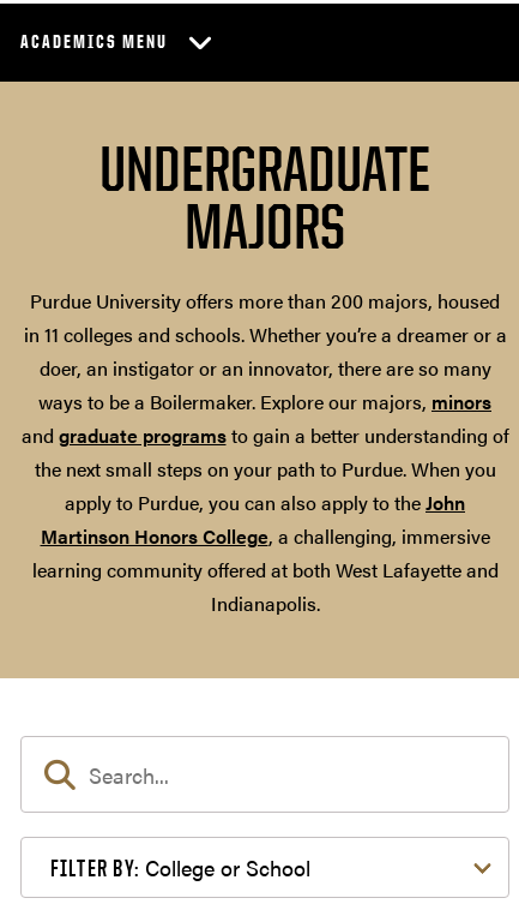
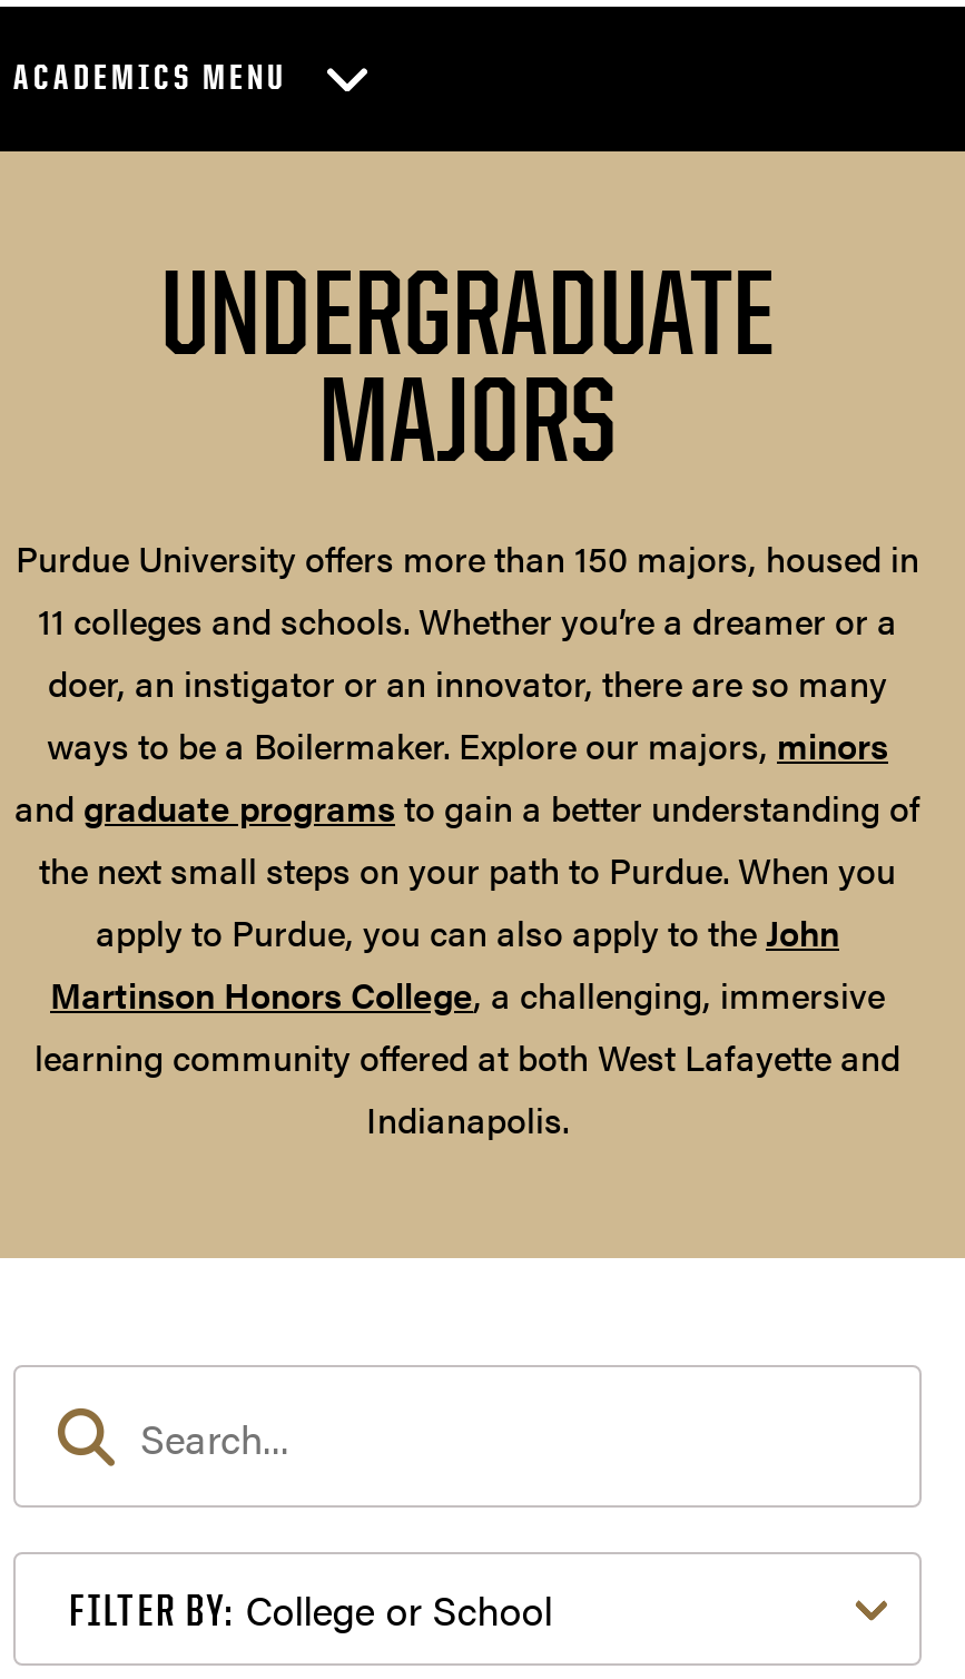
[23,287,506,348] Purdue University offers more than 200 majors, housed | in 11 colleges and schools. Whether you’re a dreamer or a -> [16,533,919,646] Purdue University offers more than 150 majors, housed in | 11 colleges and schools. Whether you’re a dreamer or a

